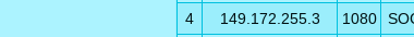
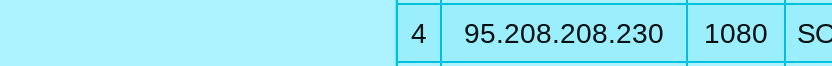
[220,10,320,27] 149.172.255.3 -> [464,17,664,49] 95.208.208.230

